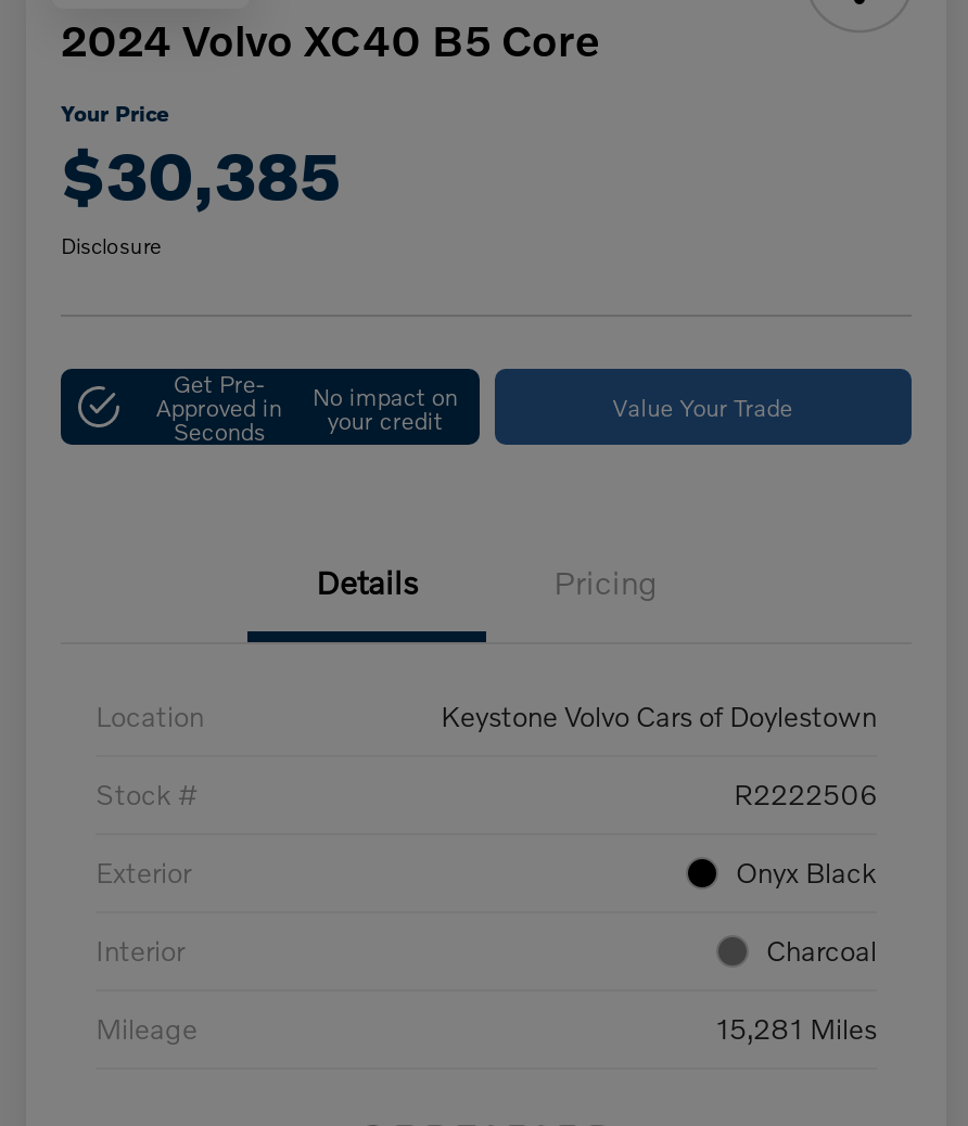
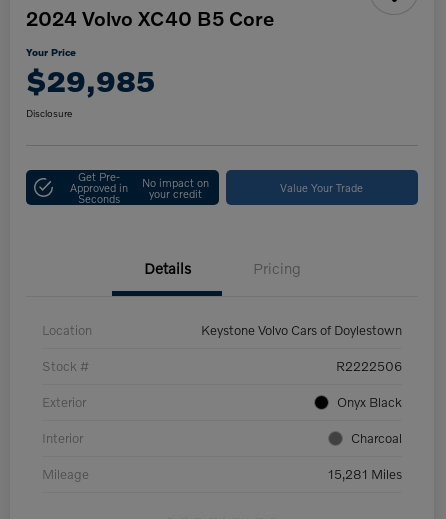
[61,137,341,213] $30,385 -> [26,63,155,98] $29,985

